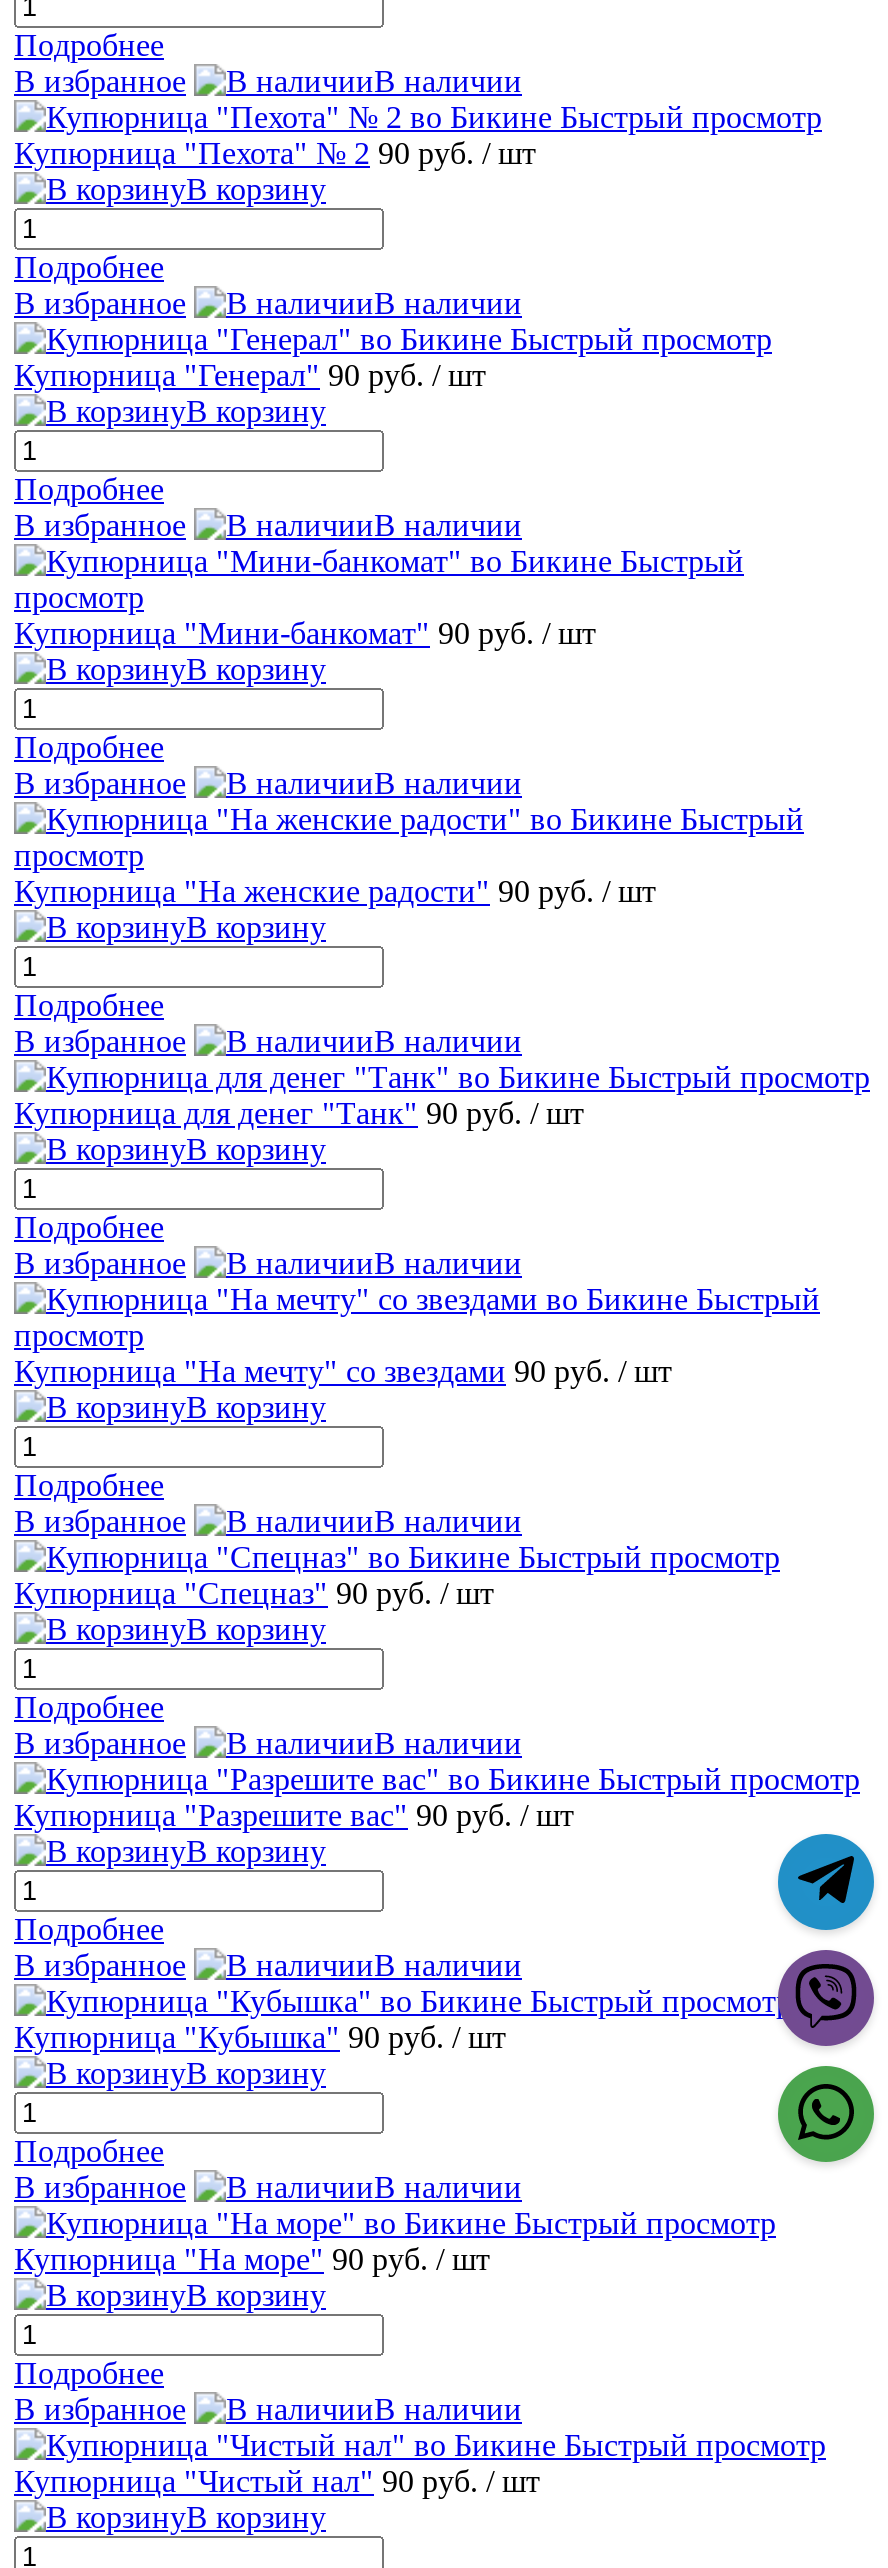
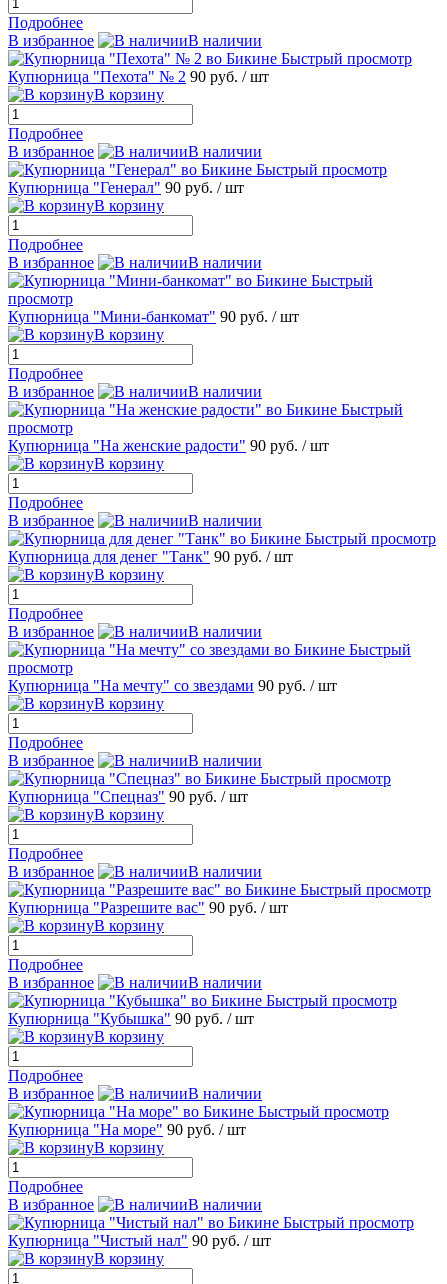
[774,1832,878,1934] [image] -> none
[780,1948,876,2050] [image] -> none
[776,2064,876,2166] [image] -> none

